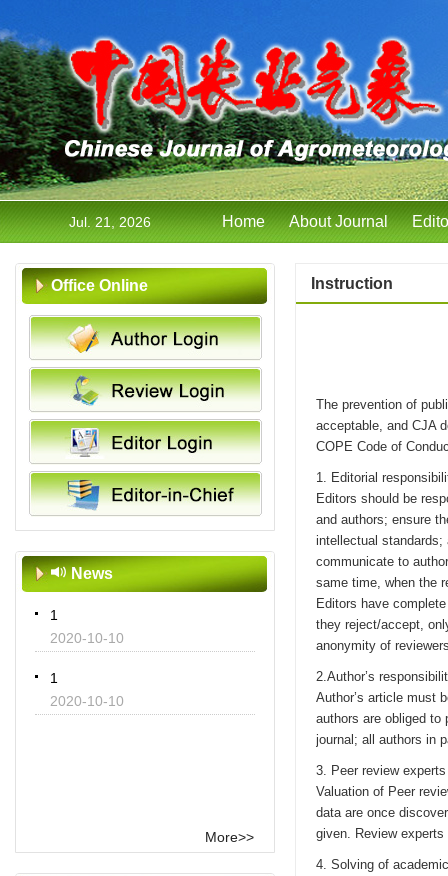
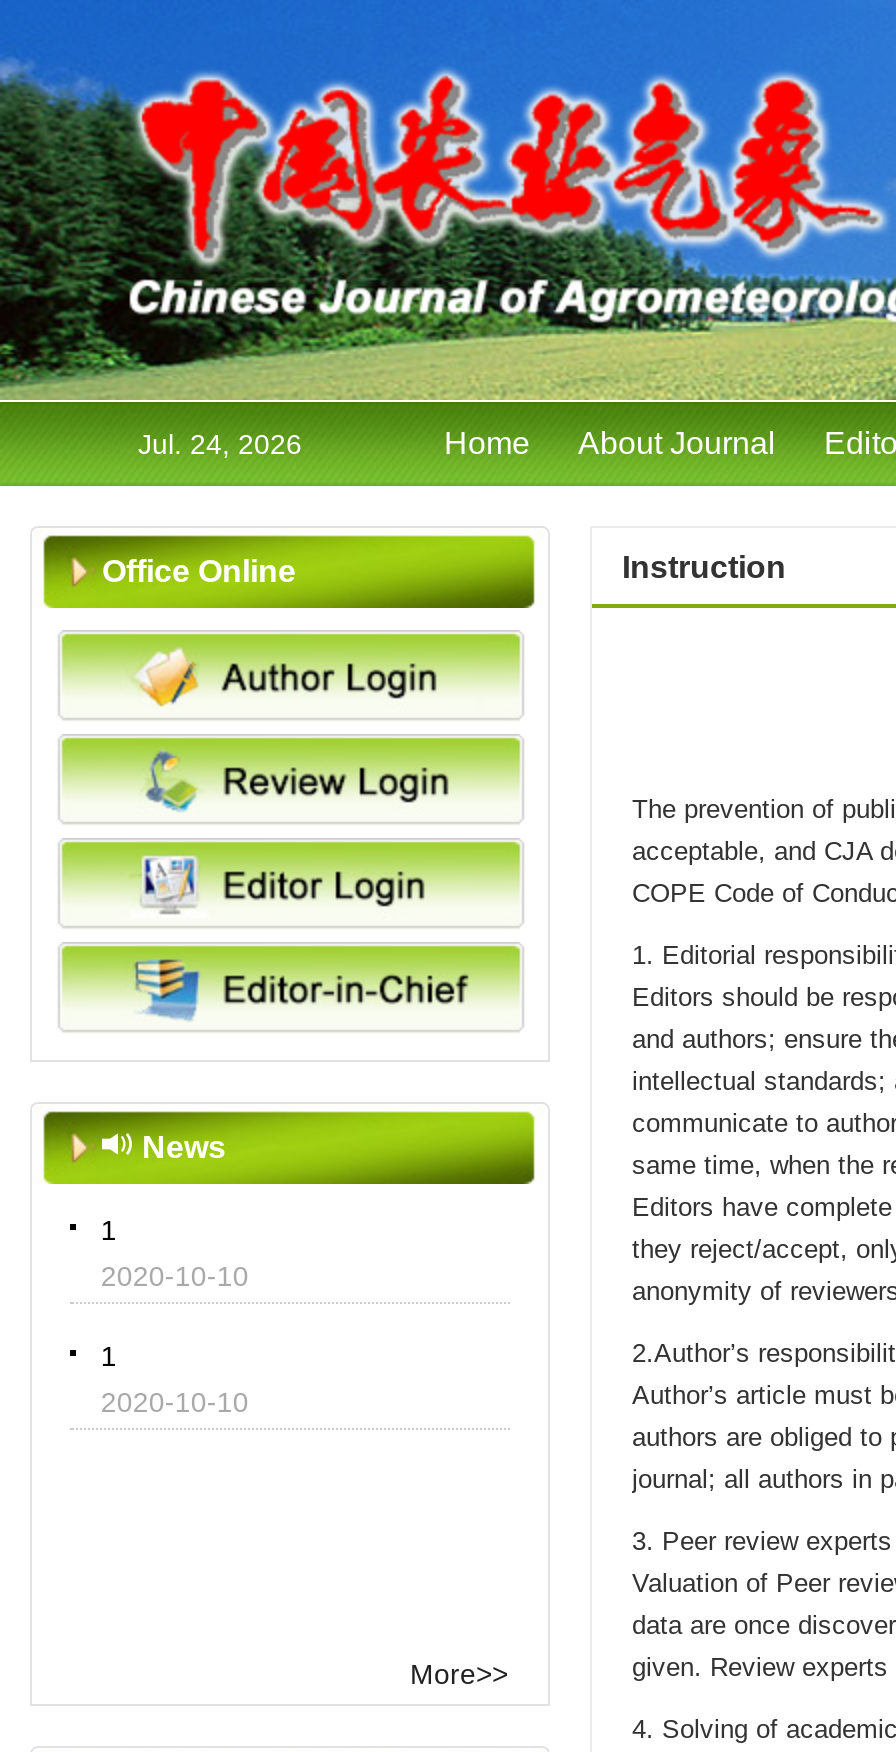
[69,214,151,230] Jul. 21, 2026 -> [138,428,302,460] Jul. 24, 2026

